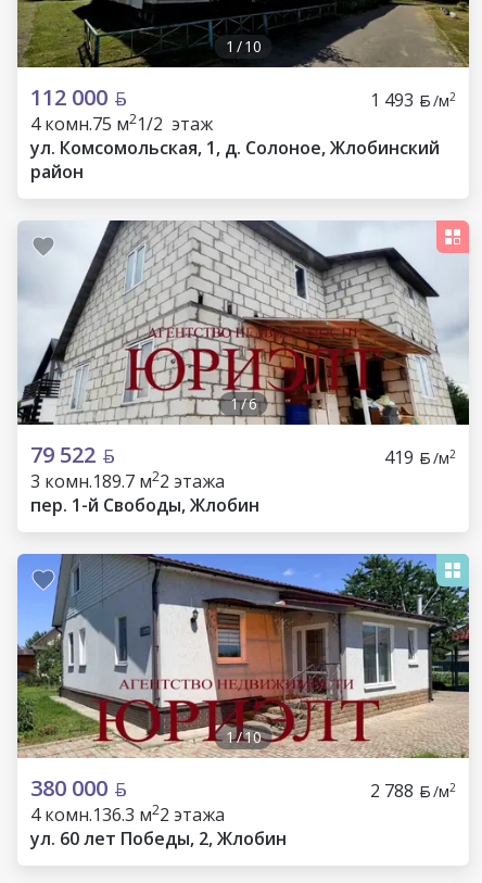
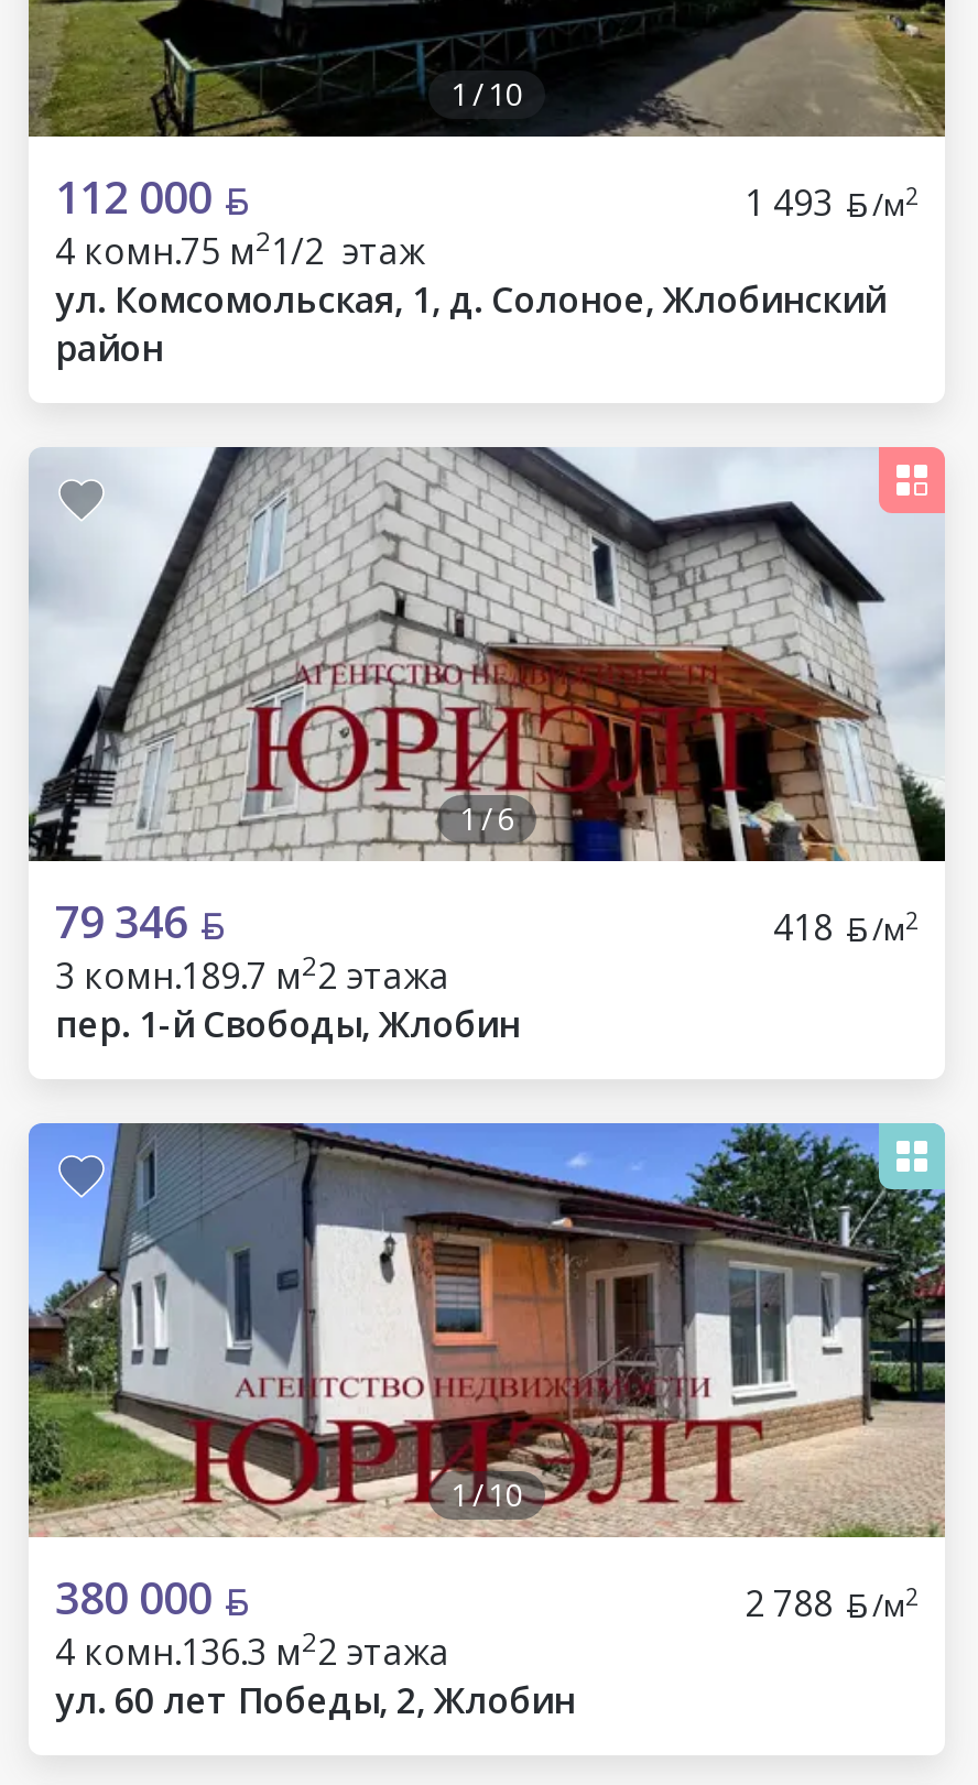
[30,440,96,469] 79 522 -> [55,892,187,951] 79 346
[384,445,456,469] 419 /м2 -> [773,903,919,951] 418 /м2

